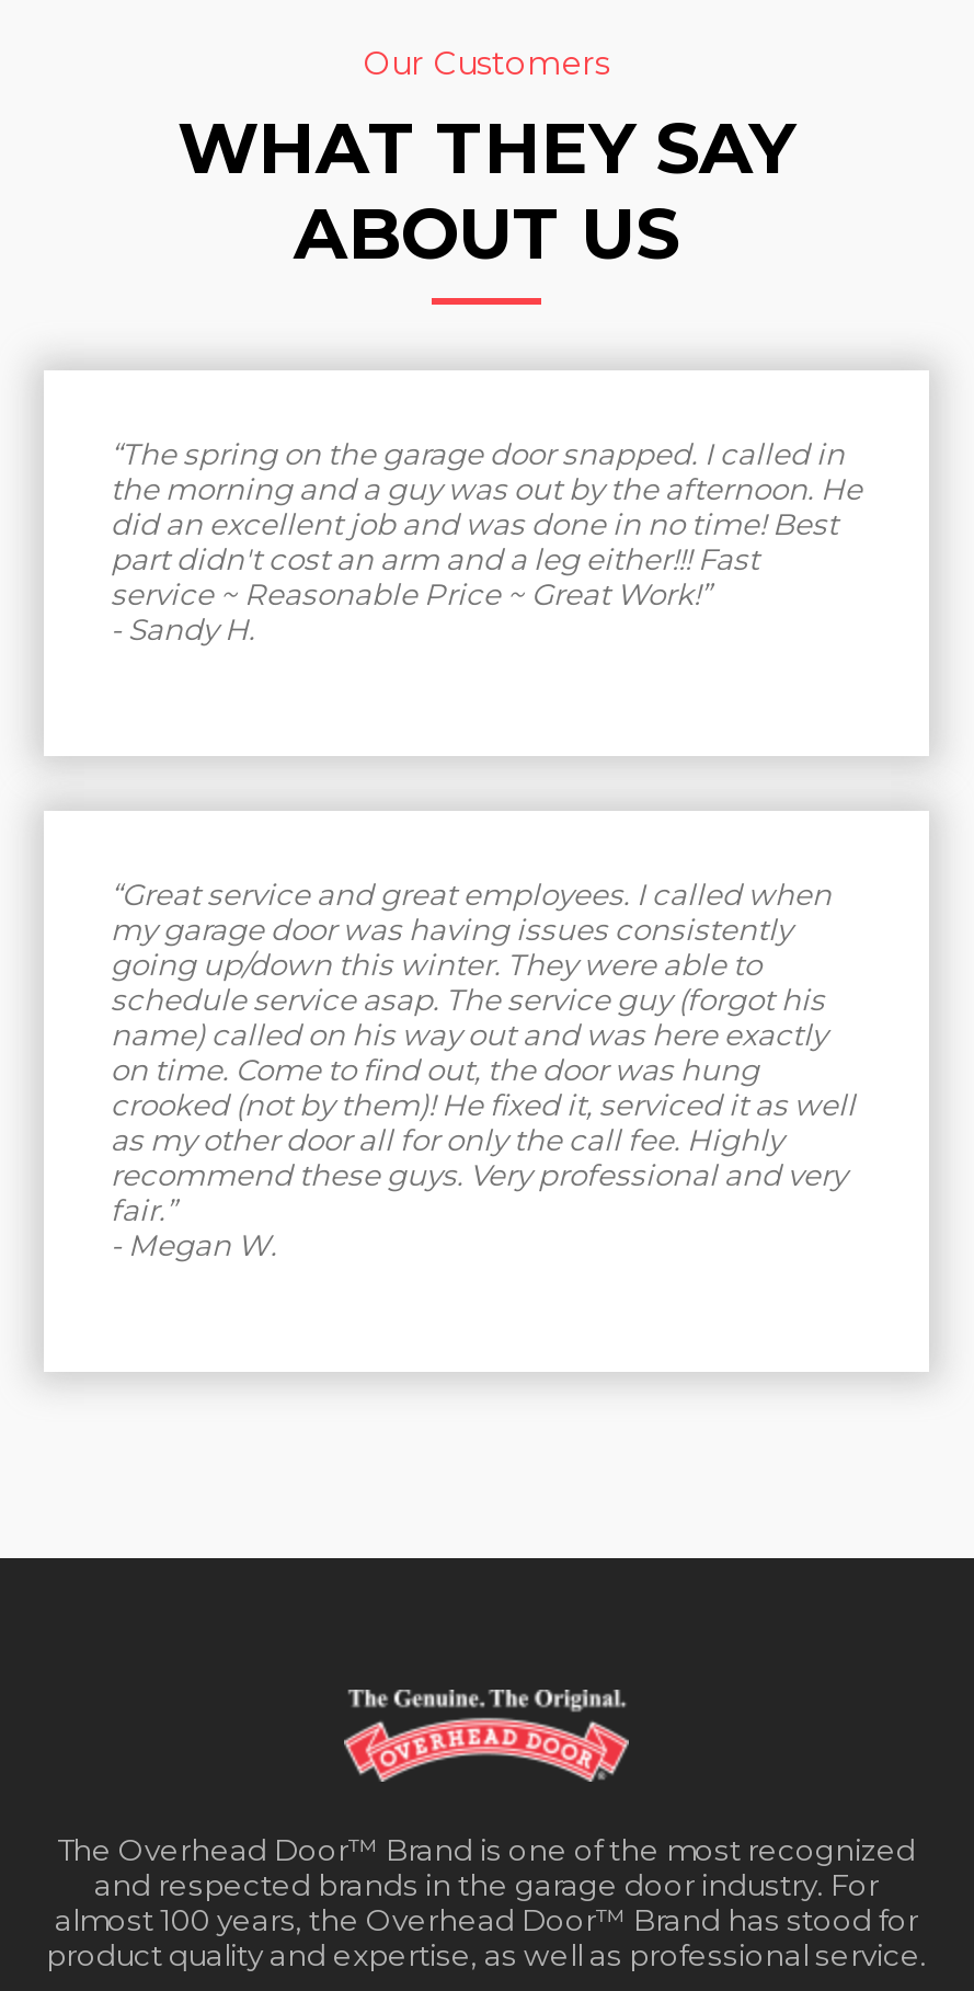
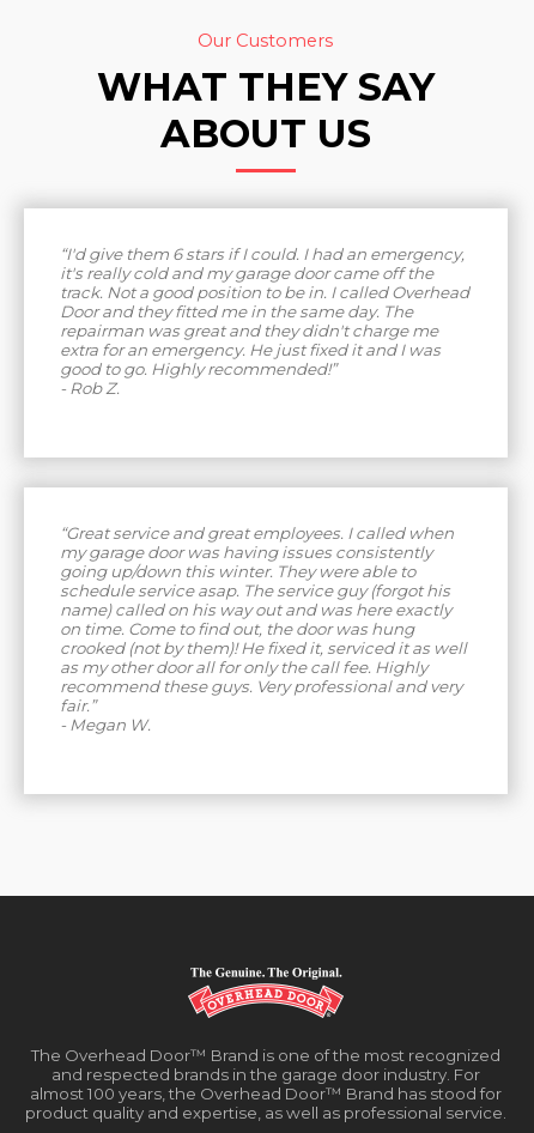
[110,435,862,646] “The spring on the garage door snapped. I called in | the morning and a guy was out by the afternoon. He | did an excellent job and was done in no time! Best | part didn't cost an arm and a leg either!!! Fast | service ~ Reasonable Price ~ Great Work!” | - Sandy H. -> [60,244,470,397] “I'd give them 6 stars if I could. I had an emergency, | it's really cold and my garage door came off the | track. Not a good position to be in. I called Overhead | Door and they fitted me in the same day. The | repairman was great and they didn't charge me | extra for an emergency. He just fixed it and I was | good to go. Highly recommended!” | - Rob Z.

